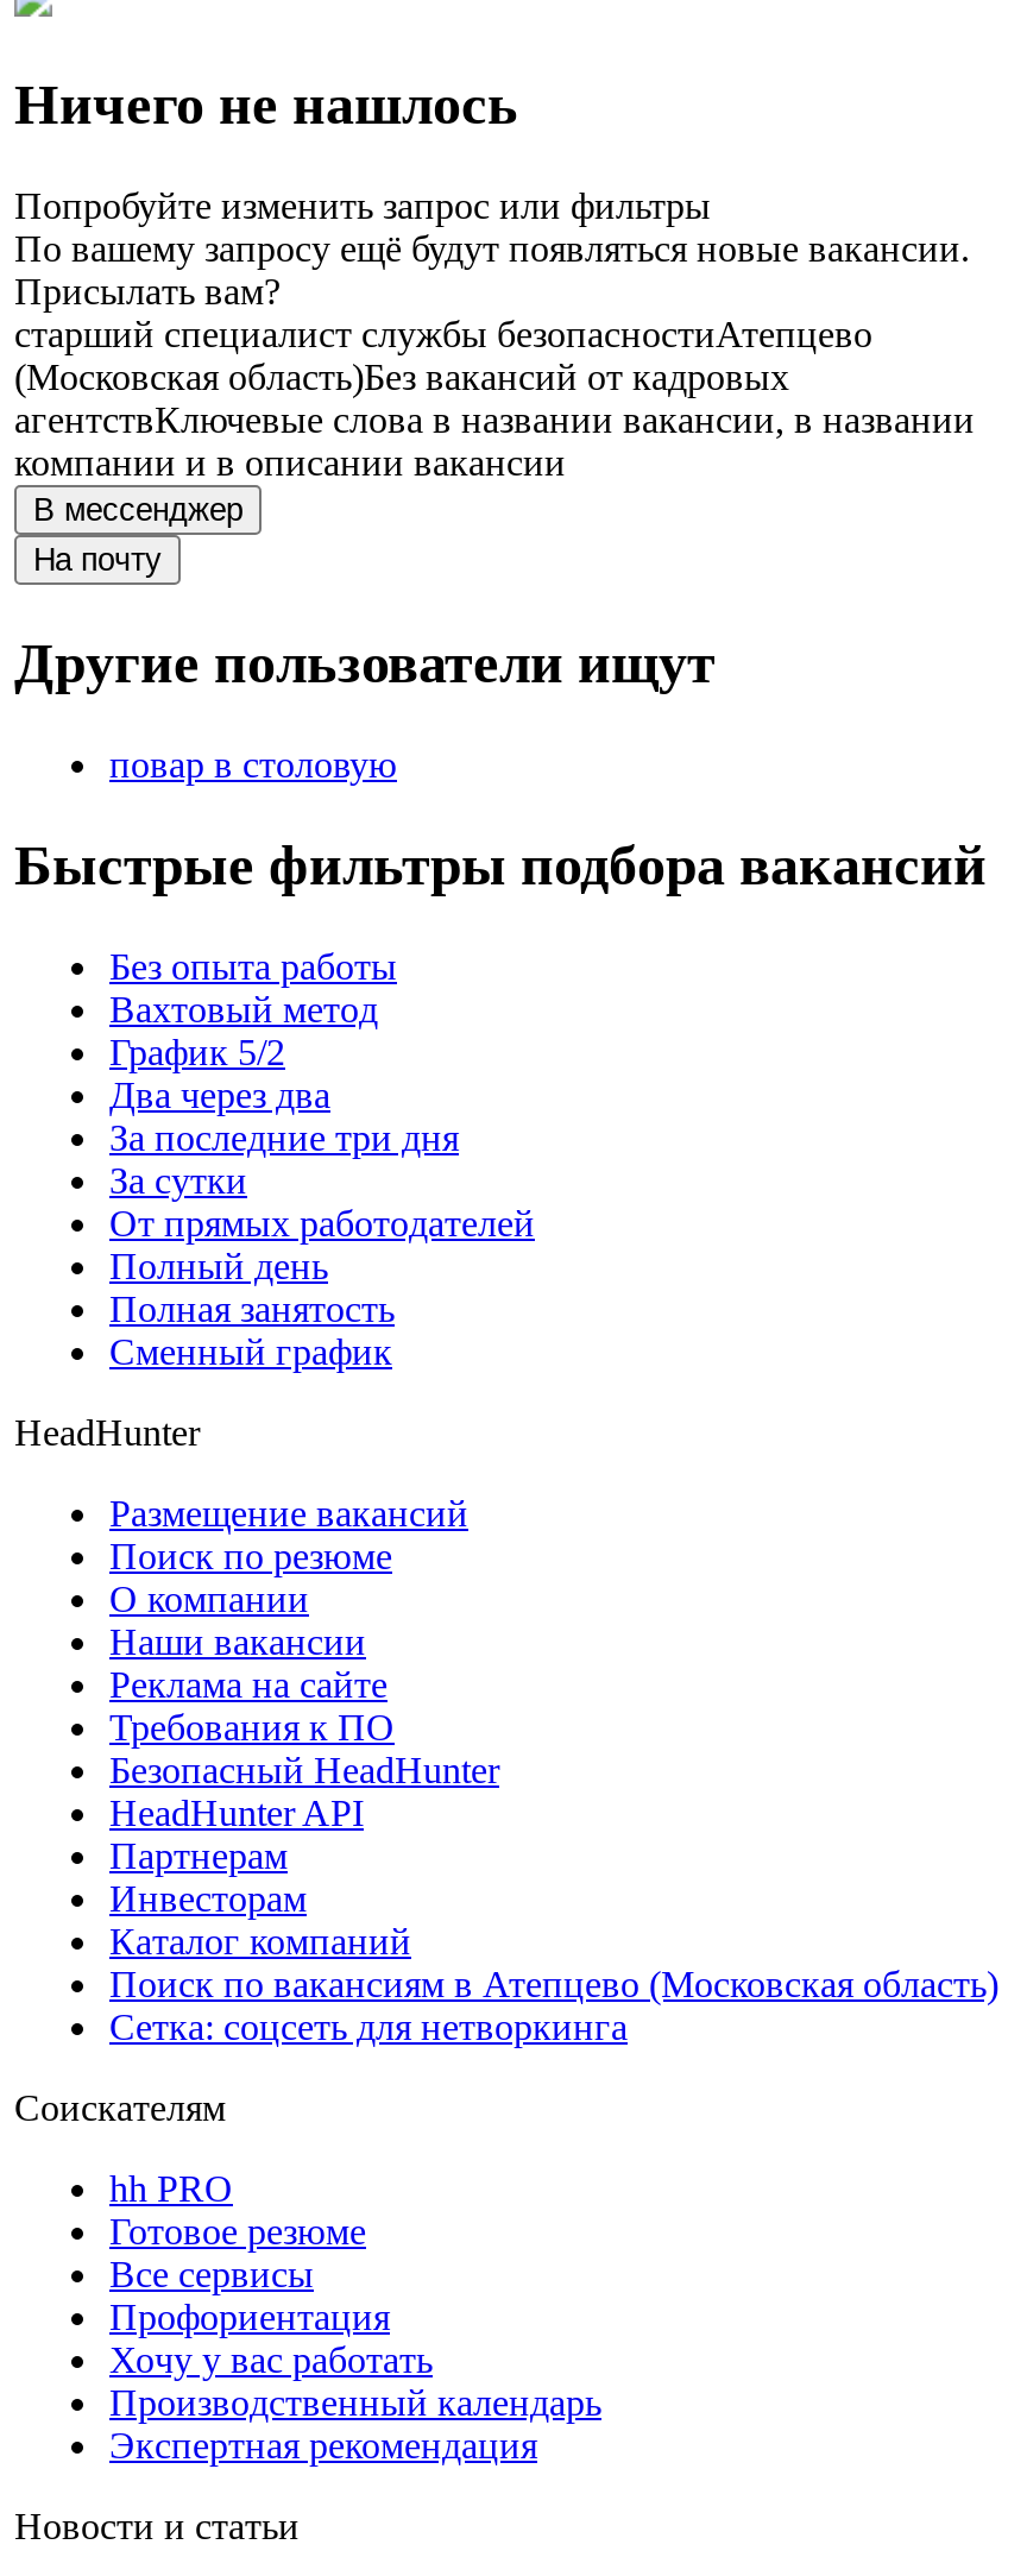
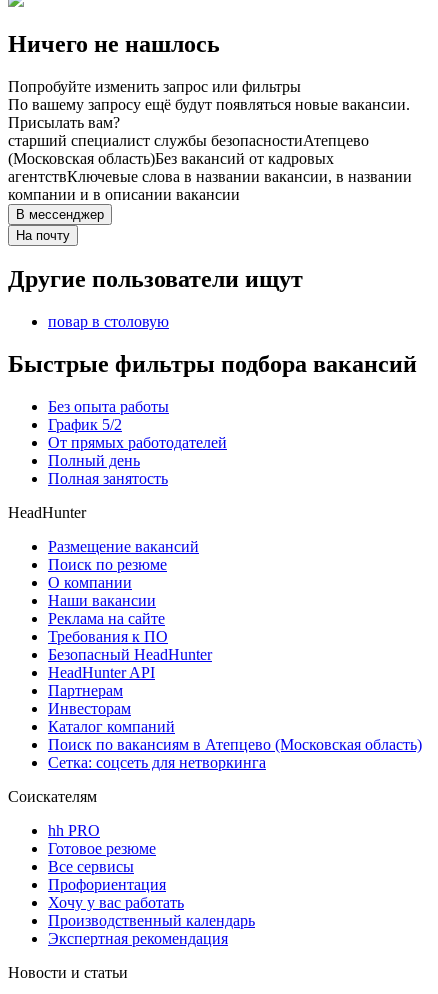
[109,989,378,1029] Вахтовый метод -> none
[109,1074,459,1200] Два через два | За последние три дня | За сутки -> none
[109,1331,392,1372] Сменный график -> none

